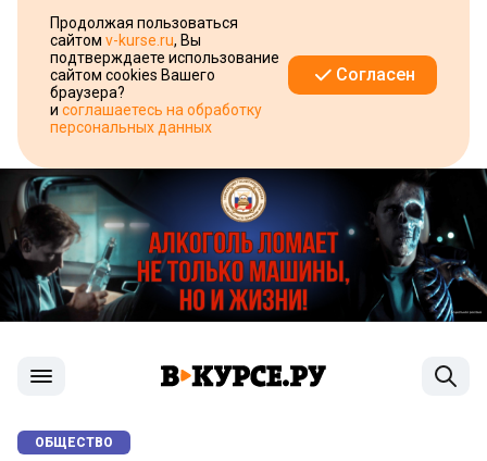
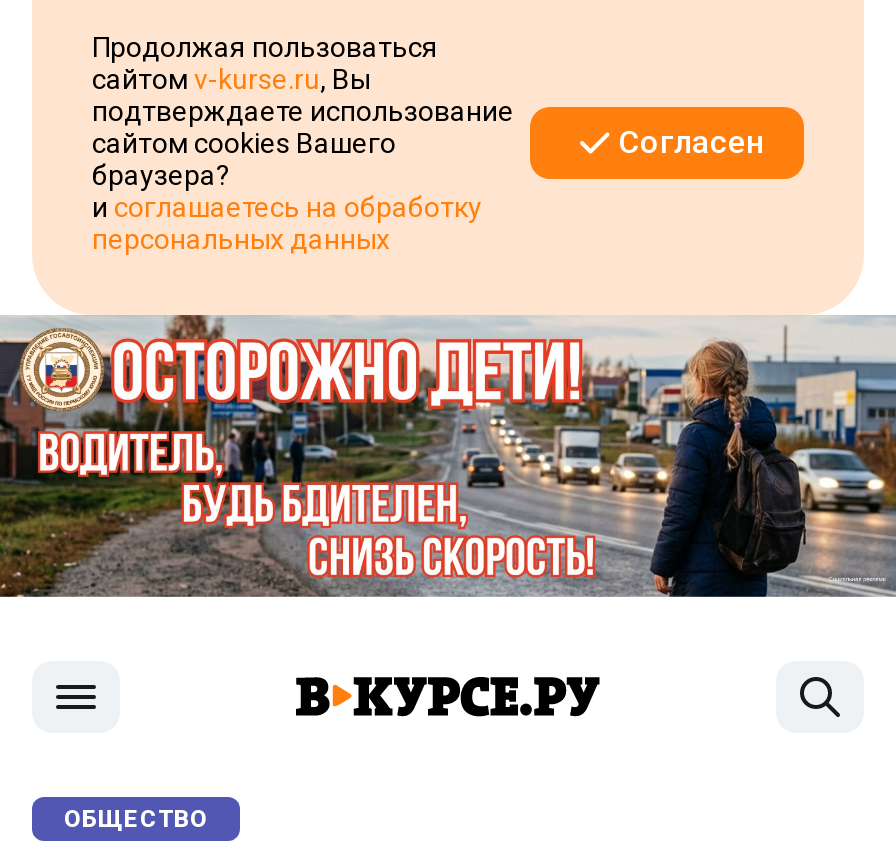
[3,167,484,323] [image] -> [6,313,890,599] [image]

